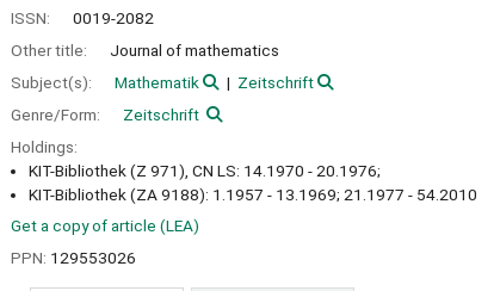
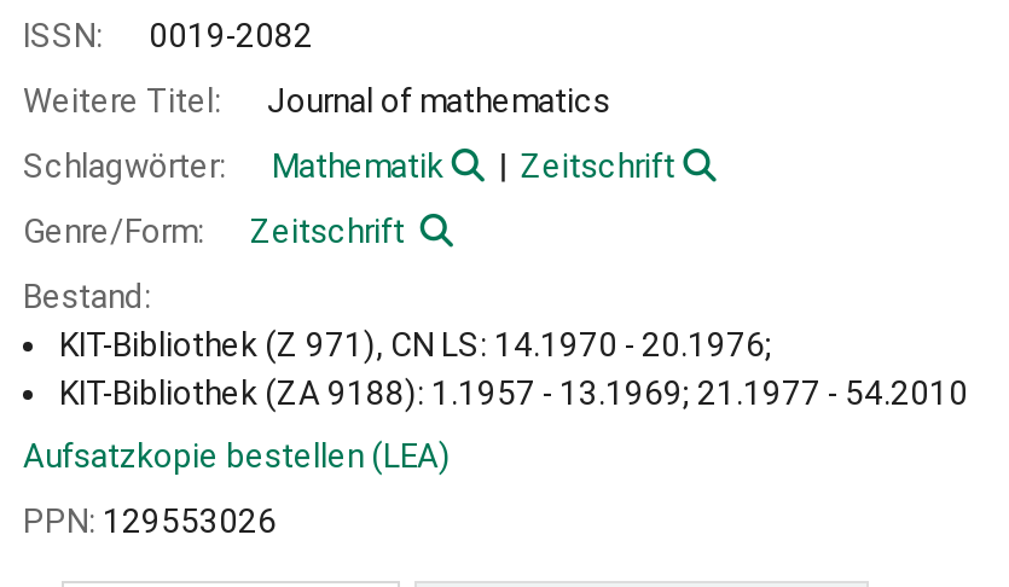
[11,41,91,60] Other title: -> [23,81,228,120] Weitere Titel:
[11,73,95,92] Subject(s): -> [23,146,233,185] Schlagwörter:
[11,137,78,156] Holdings: -> [23,275,151,314] Bestand:
[11,216,199,235] Get a copy of article (LEA) -> [23,437,451,475] Aufsatzkopie bestellen (LEA)

